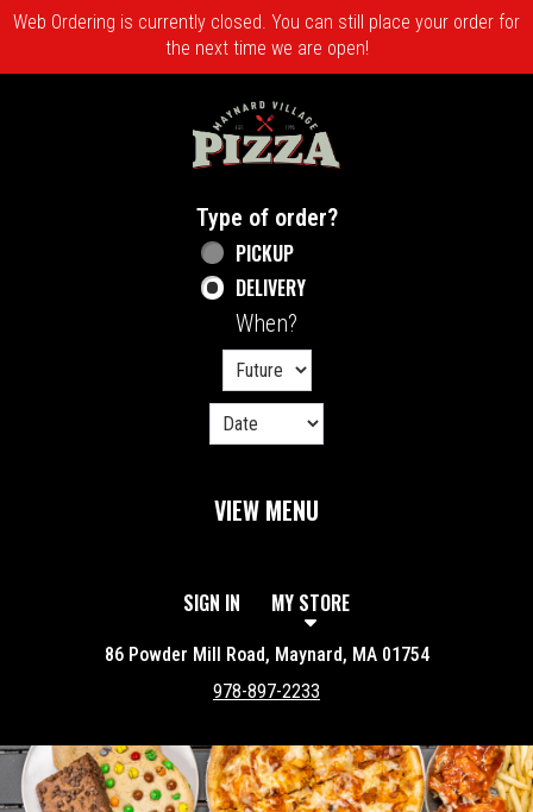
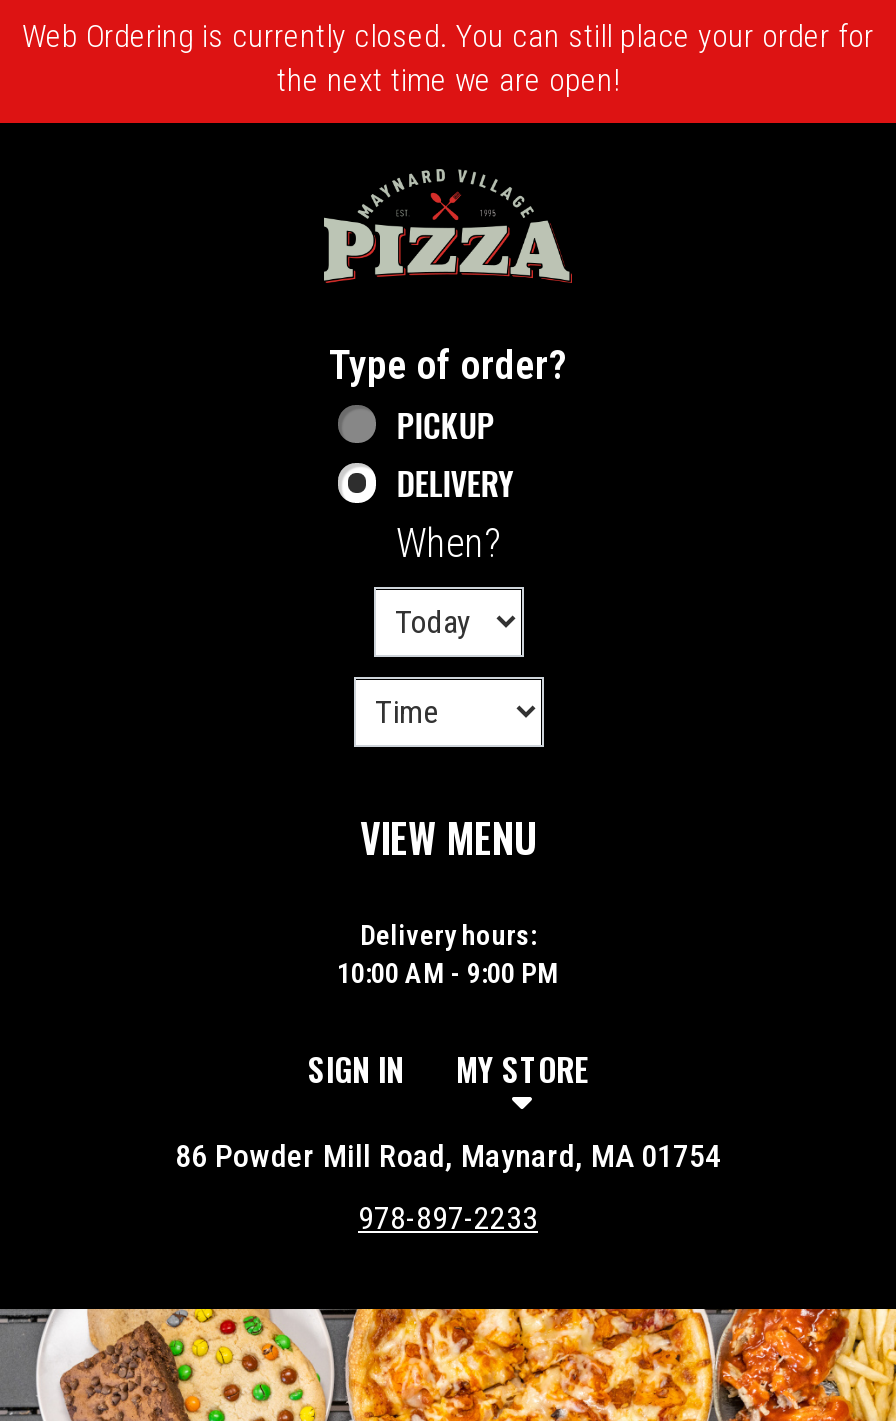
none -> [337,920,559,990] Delivery hours: | 10:00 AM - 9:00 PM

